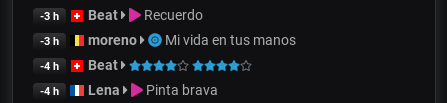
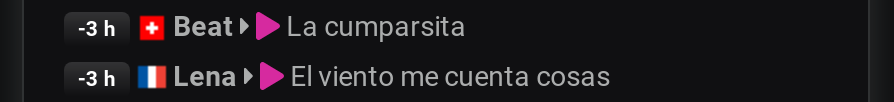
[141,7,203,23] Recuerdo -> [280,10,466,42] La cumparsita
[40,32,296,98] moreno | Mi vida en tus manos | -4 h | Beat | -4 h -> none
[143,82,218,98] Pinta brava -> [284,60,610,92] El viento me cuenta cosas

